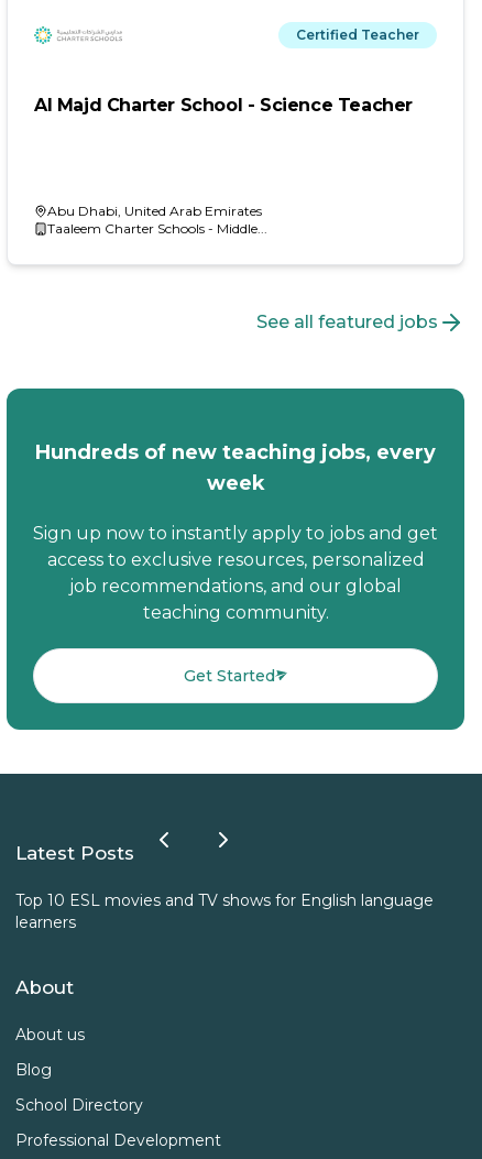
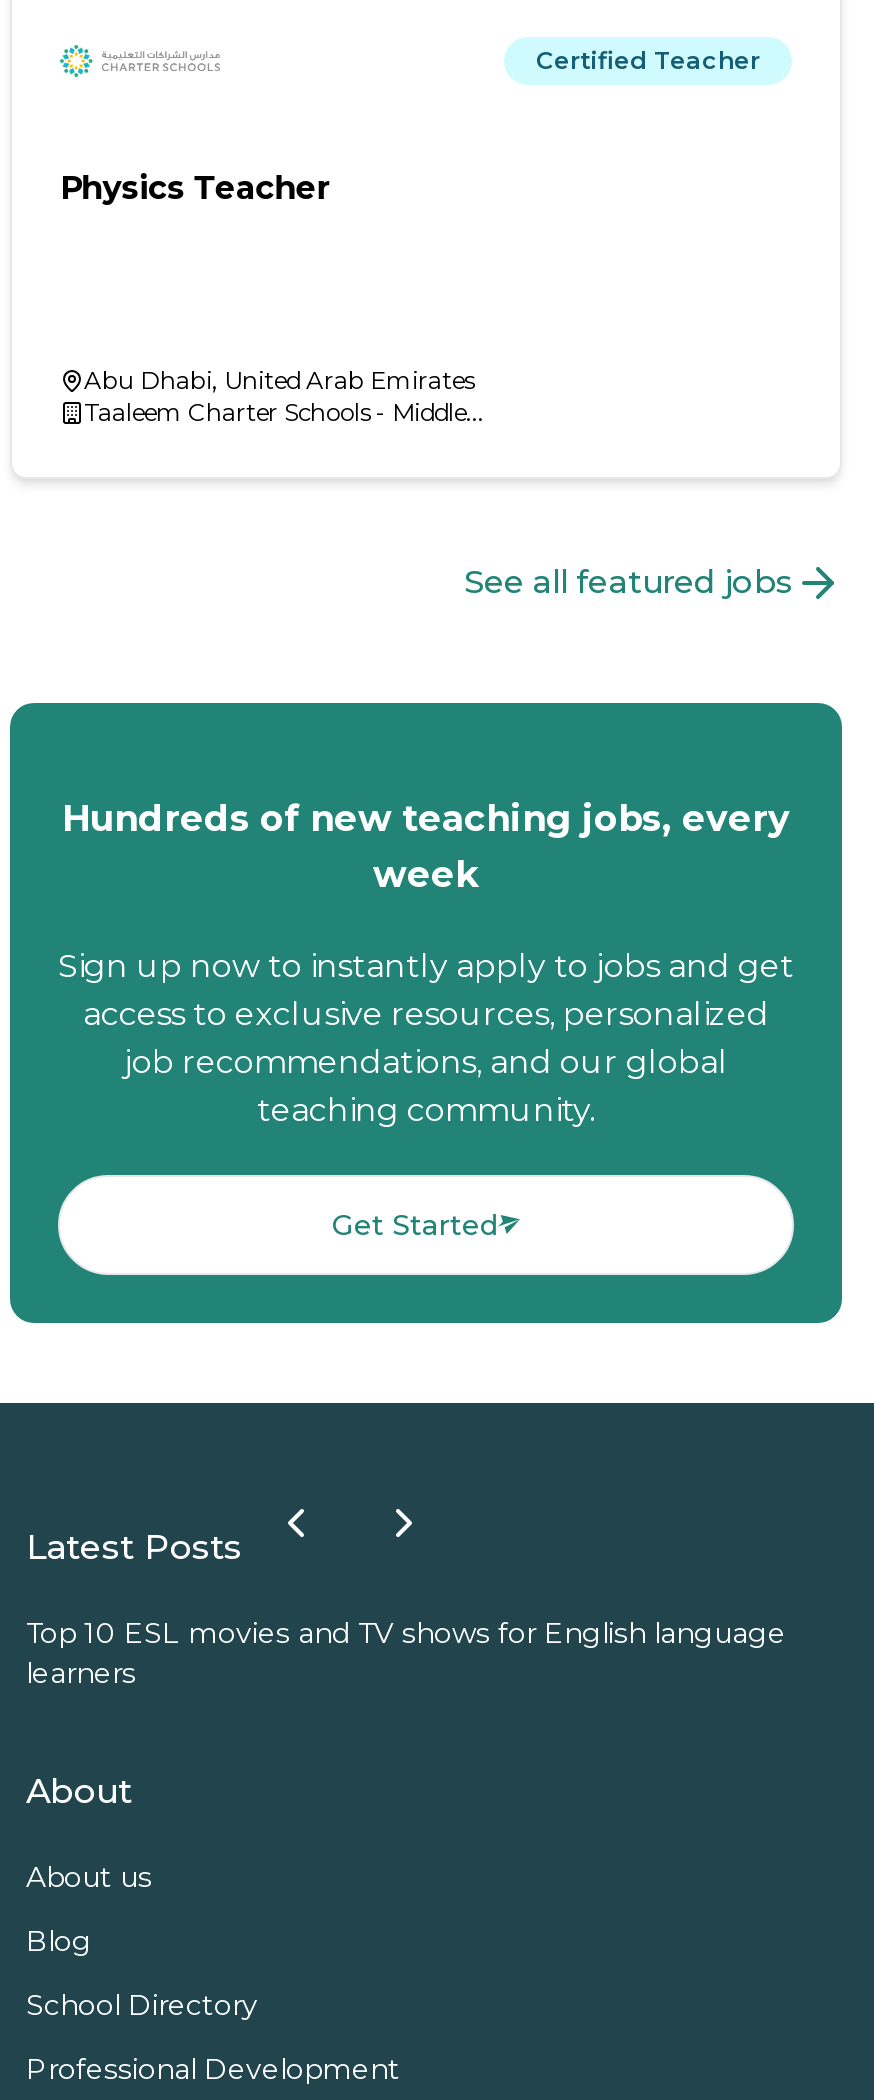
[34,95,413,116] Al Majd Charter School - Science Teacher -> [60,169,330,207] Physics Teacher

